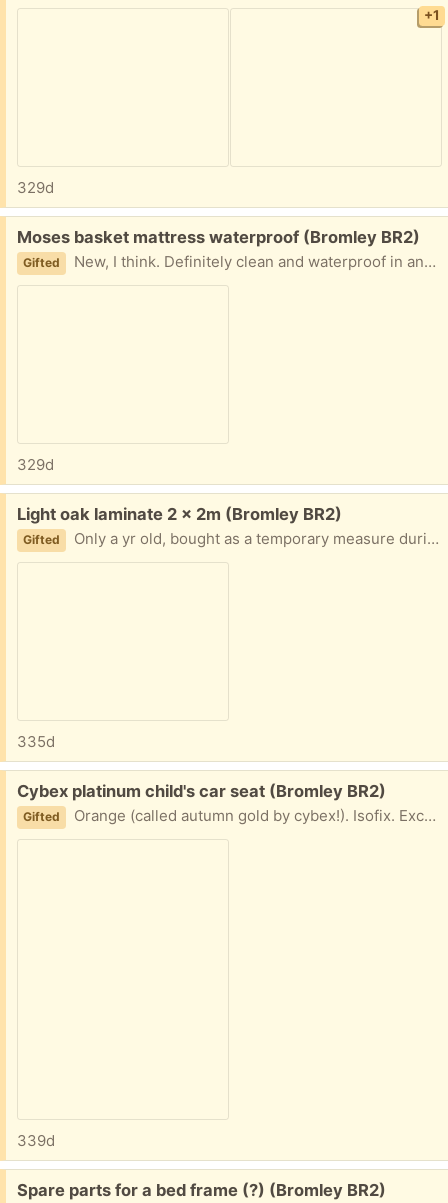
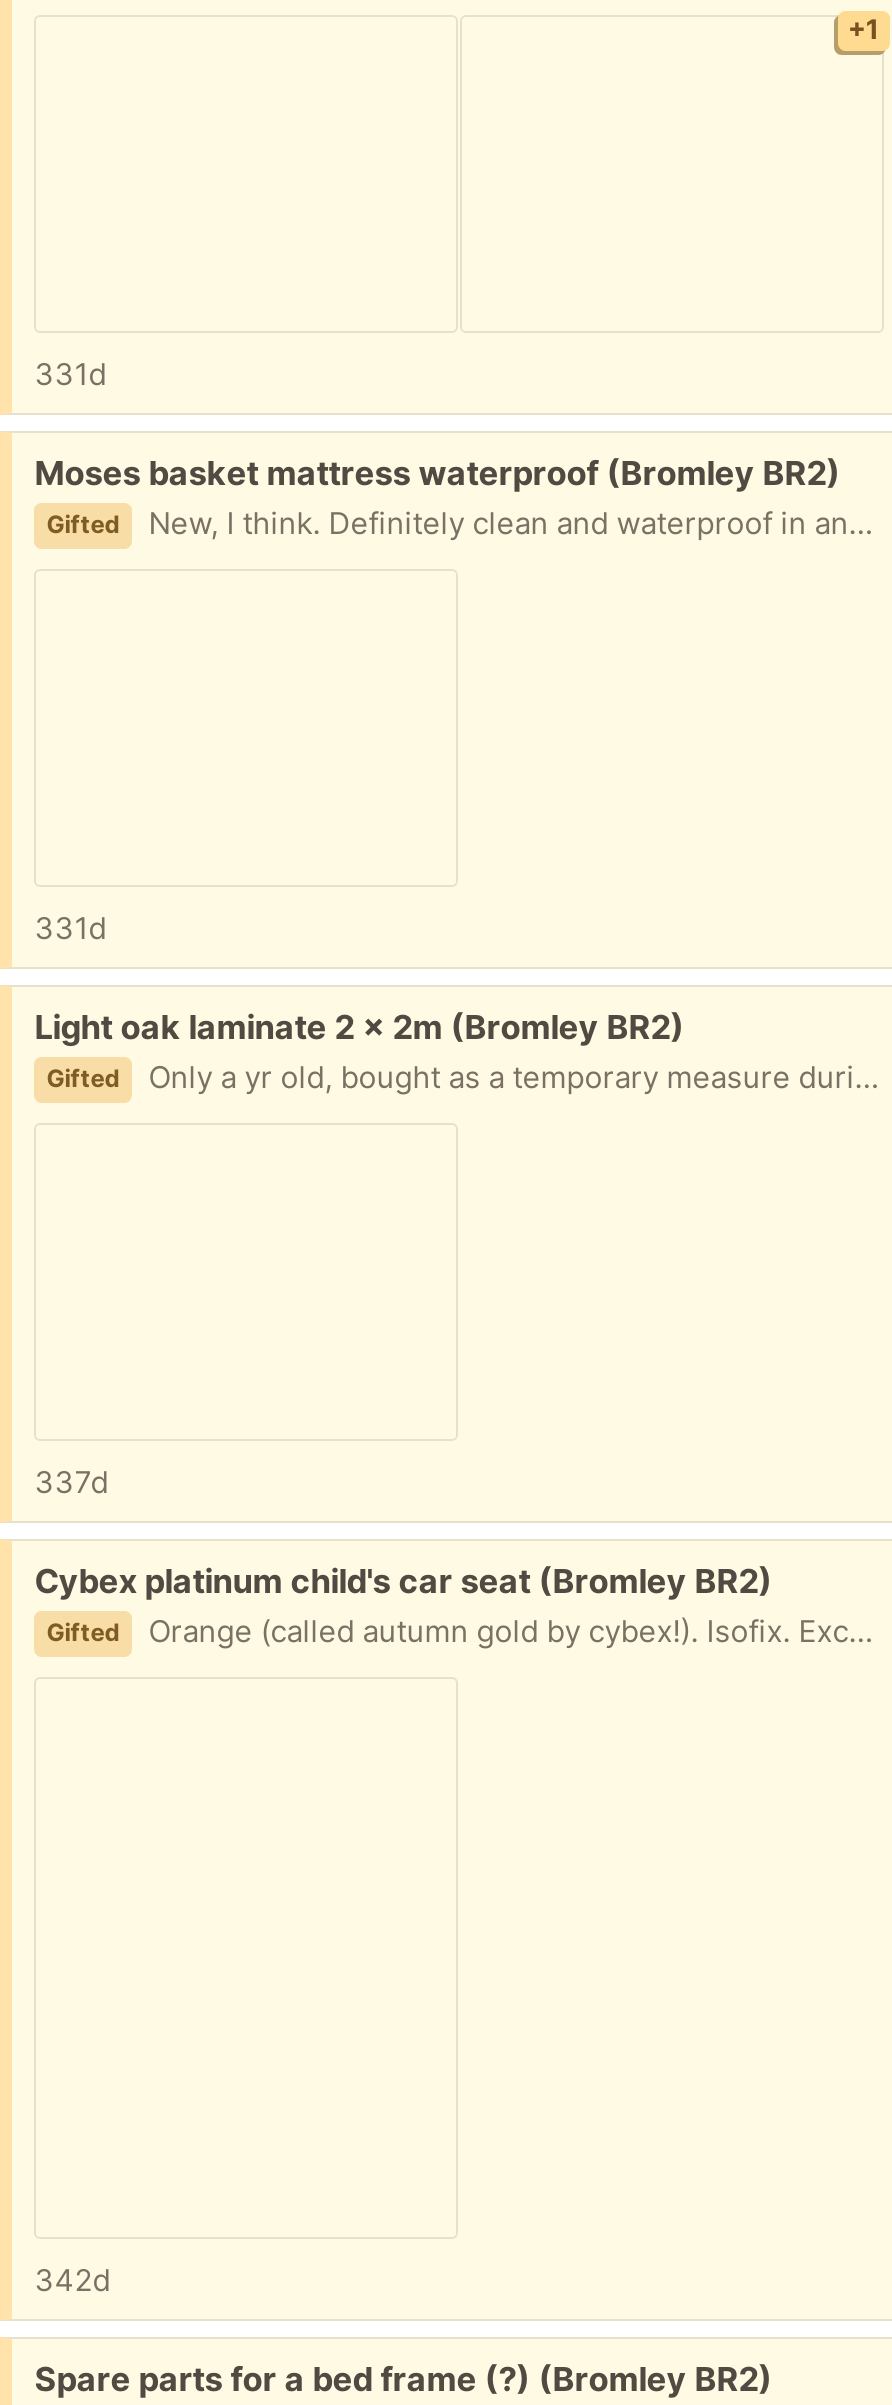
[17,178,54,197] 329d -> [34,355,106,393] 331d
[17,455,54,474] 329d -> [34,909,106,947] 331d
[17,732,55,751] 335d -> [34,1463,108,1501] 337d
[17,1131,55,1150] 339d -> [34,2262,110,2300] 342d

